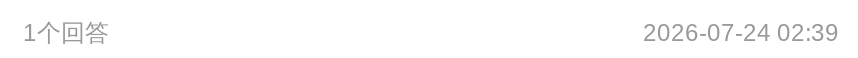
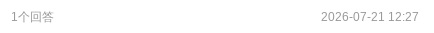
[643,19,839,47] 2026-07-24 02:39 -> [321,10,419,24] 2026-07-21 12:27

